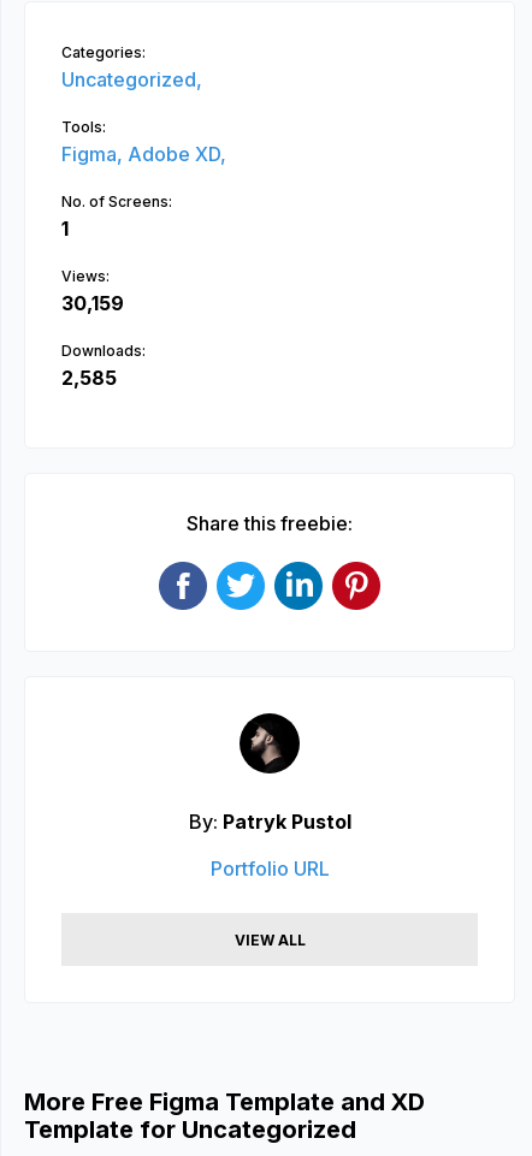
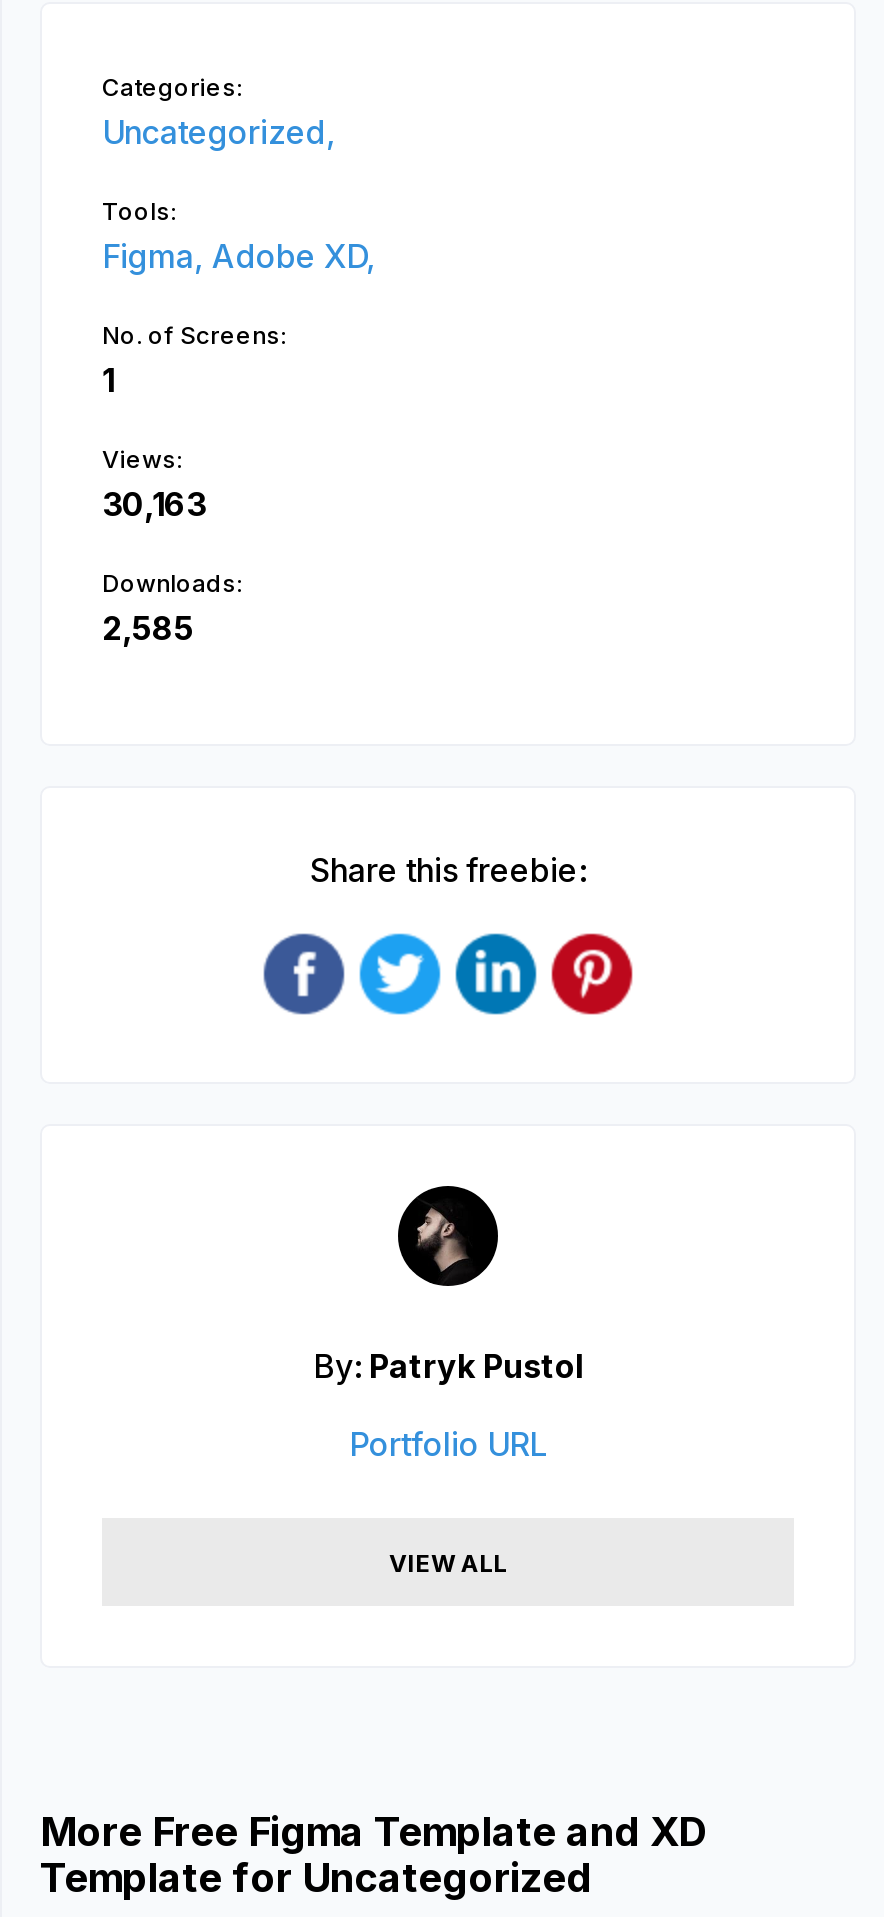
[61,291,124,315] 30,159 -> [102,484,206,524] 30,163

